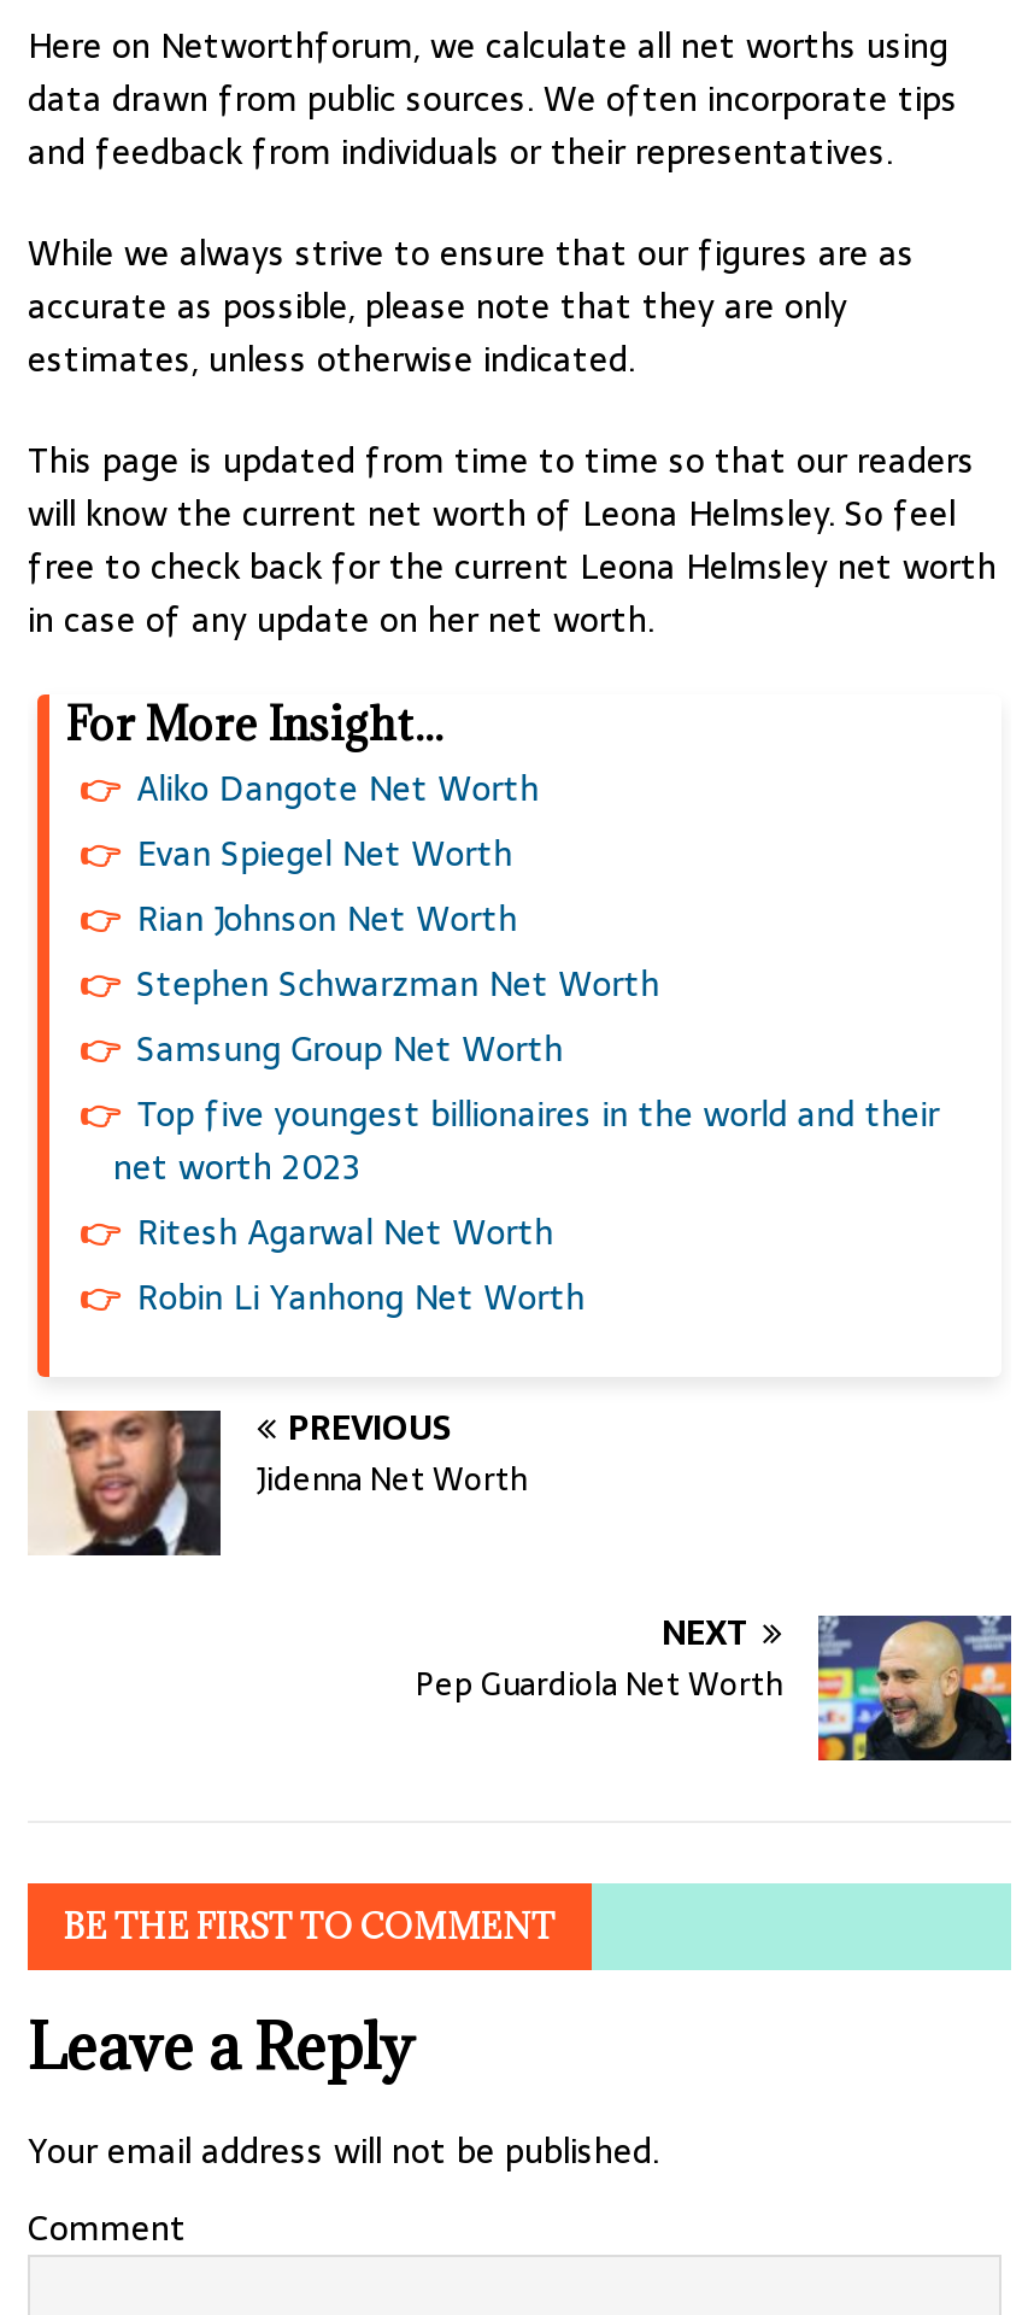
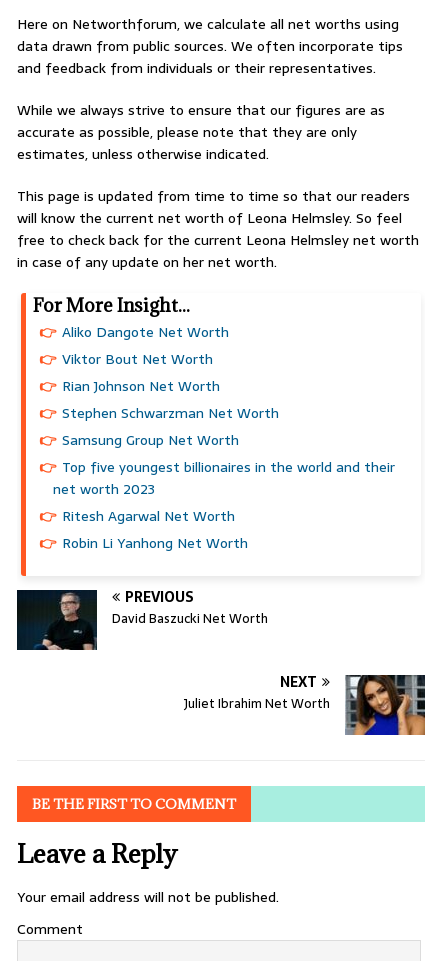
[137,828,513,881] Evan Spiegel Net Worth -> [62,348,213,370] Viktor Bout Net Worth
[28,1408,527,1558] [image] | Jidenna Net Worth -> [16,589,268,651] [image] | David Baszucki Net Worth
[416,1613,1014,1765] [image] | Pep Guardiola Net Worth -> [184,674,426,736] [image] | Juliet Ibrahim Net Worth

